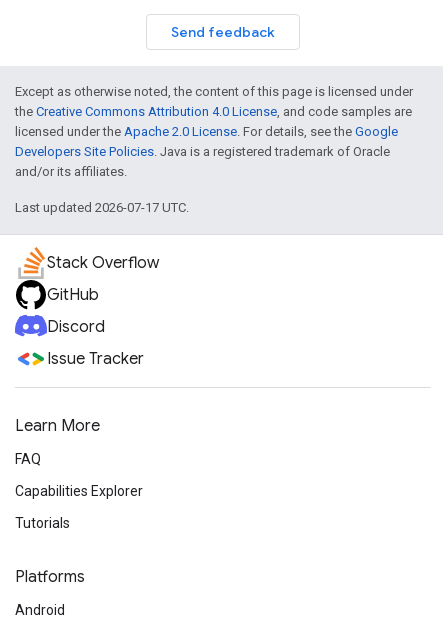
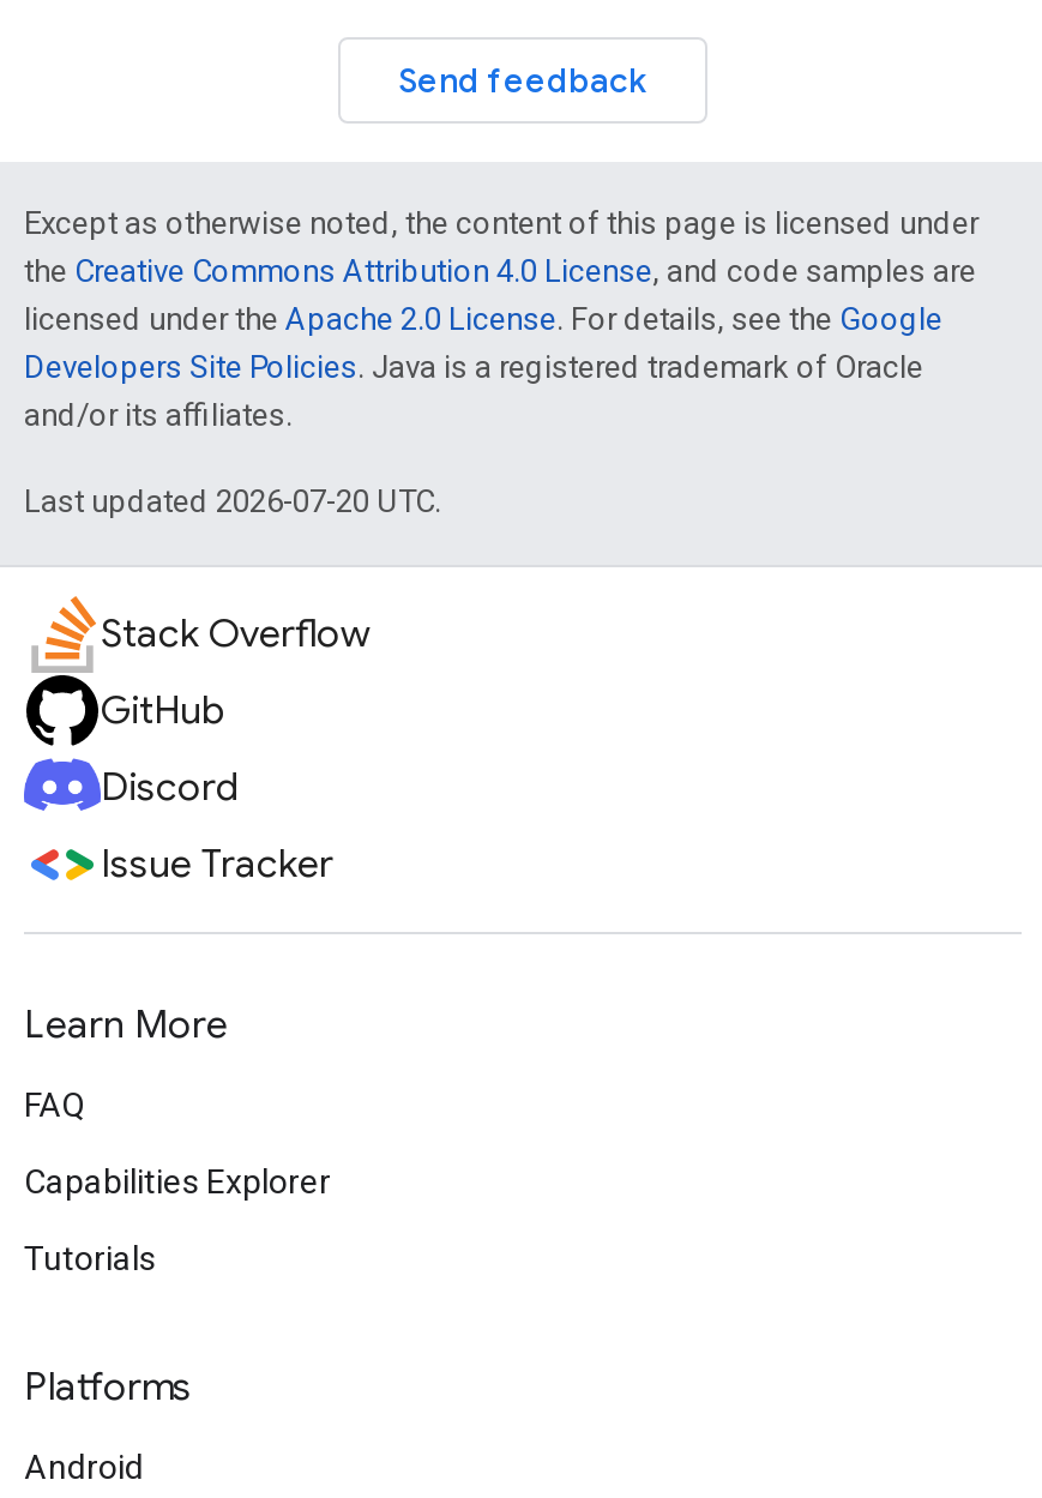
[15,200,189,215] Last updated 2026-07-17 UTC. -> [24,483,441,519] Last updated 2026-07-20 UTC.

